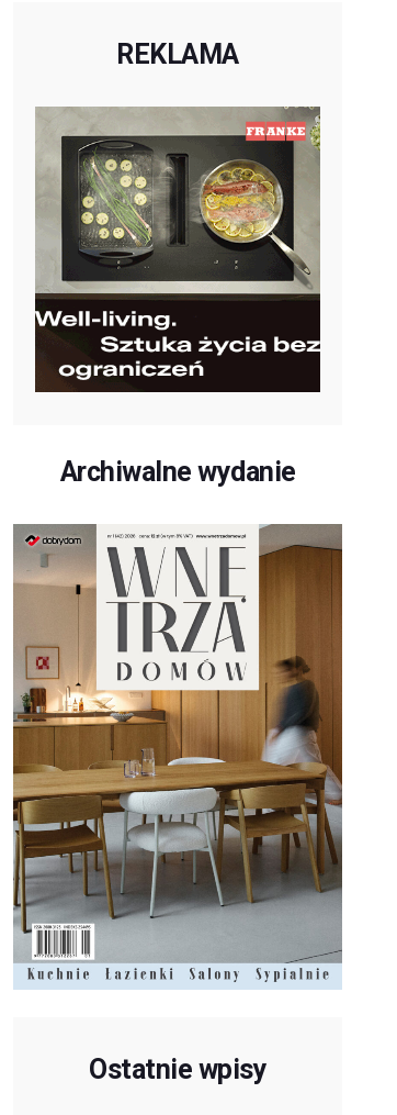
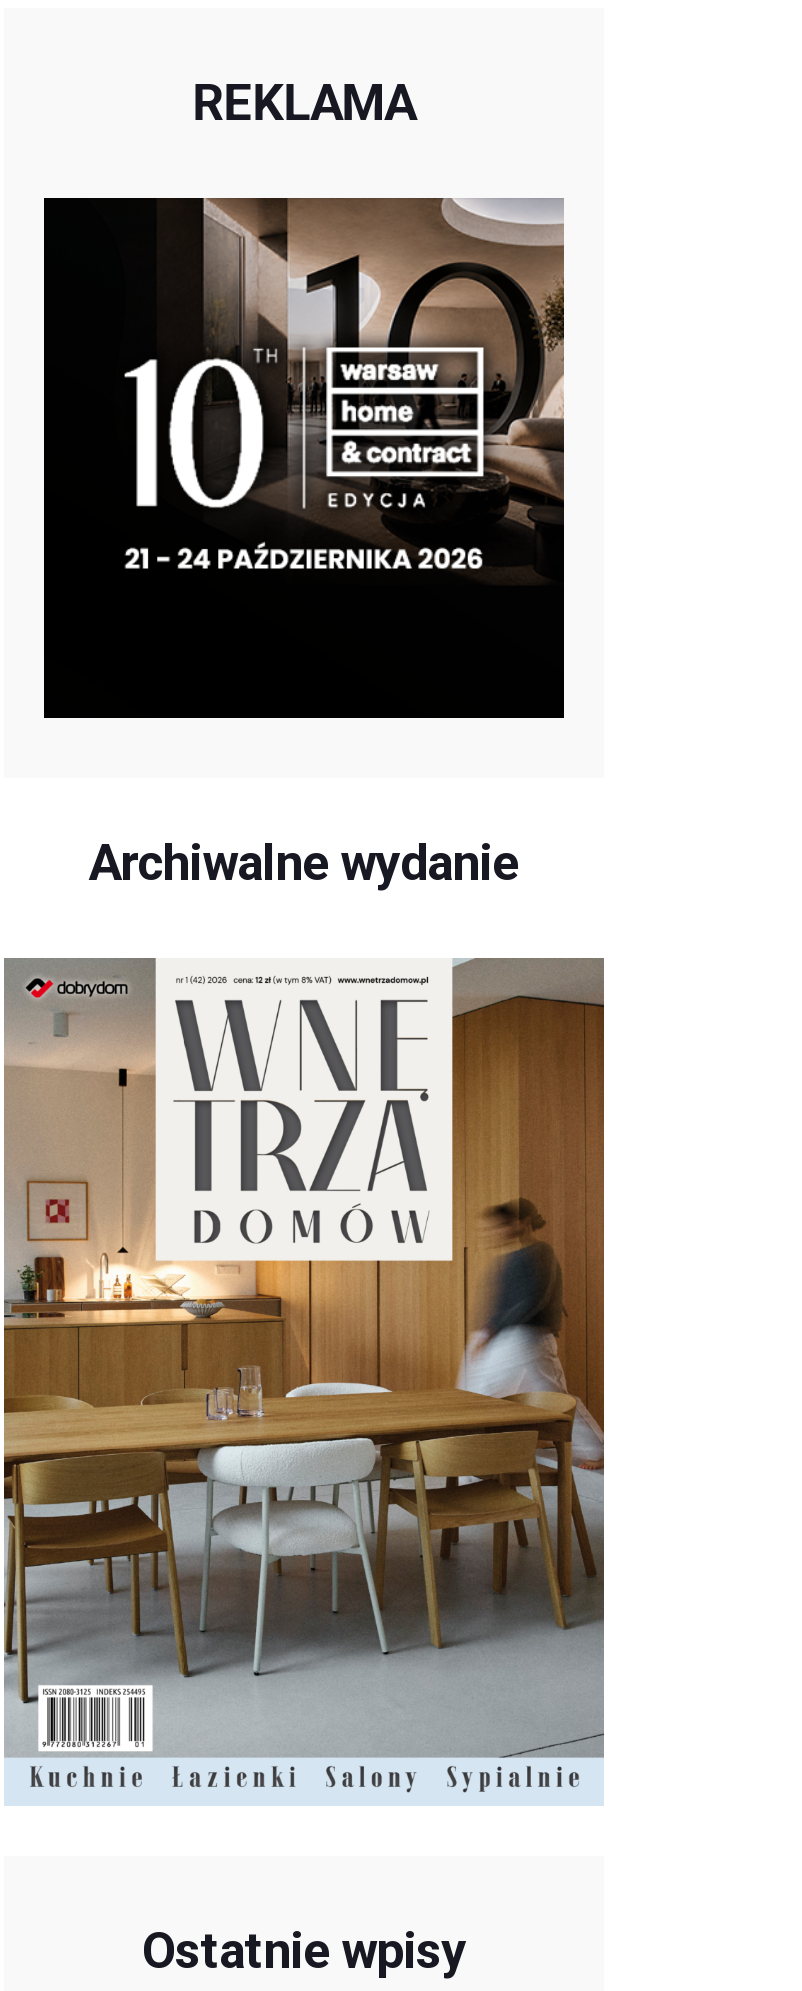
[35,107,321,392] [image] -> [42,198,564,718] [image]

